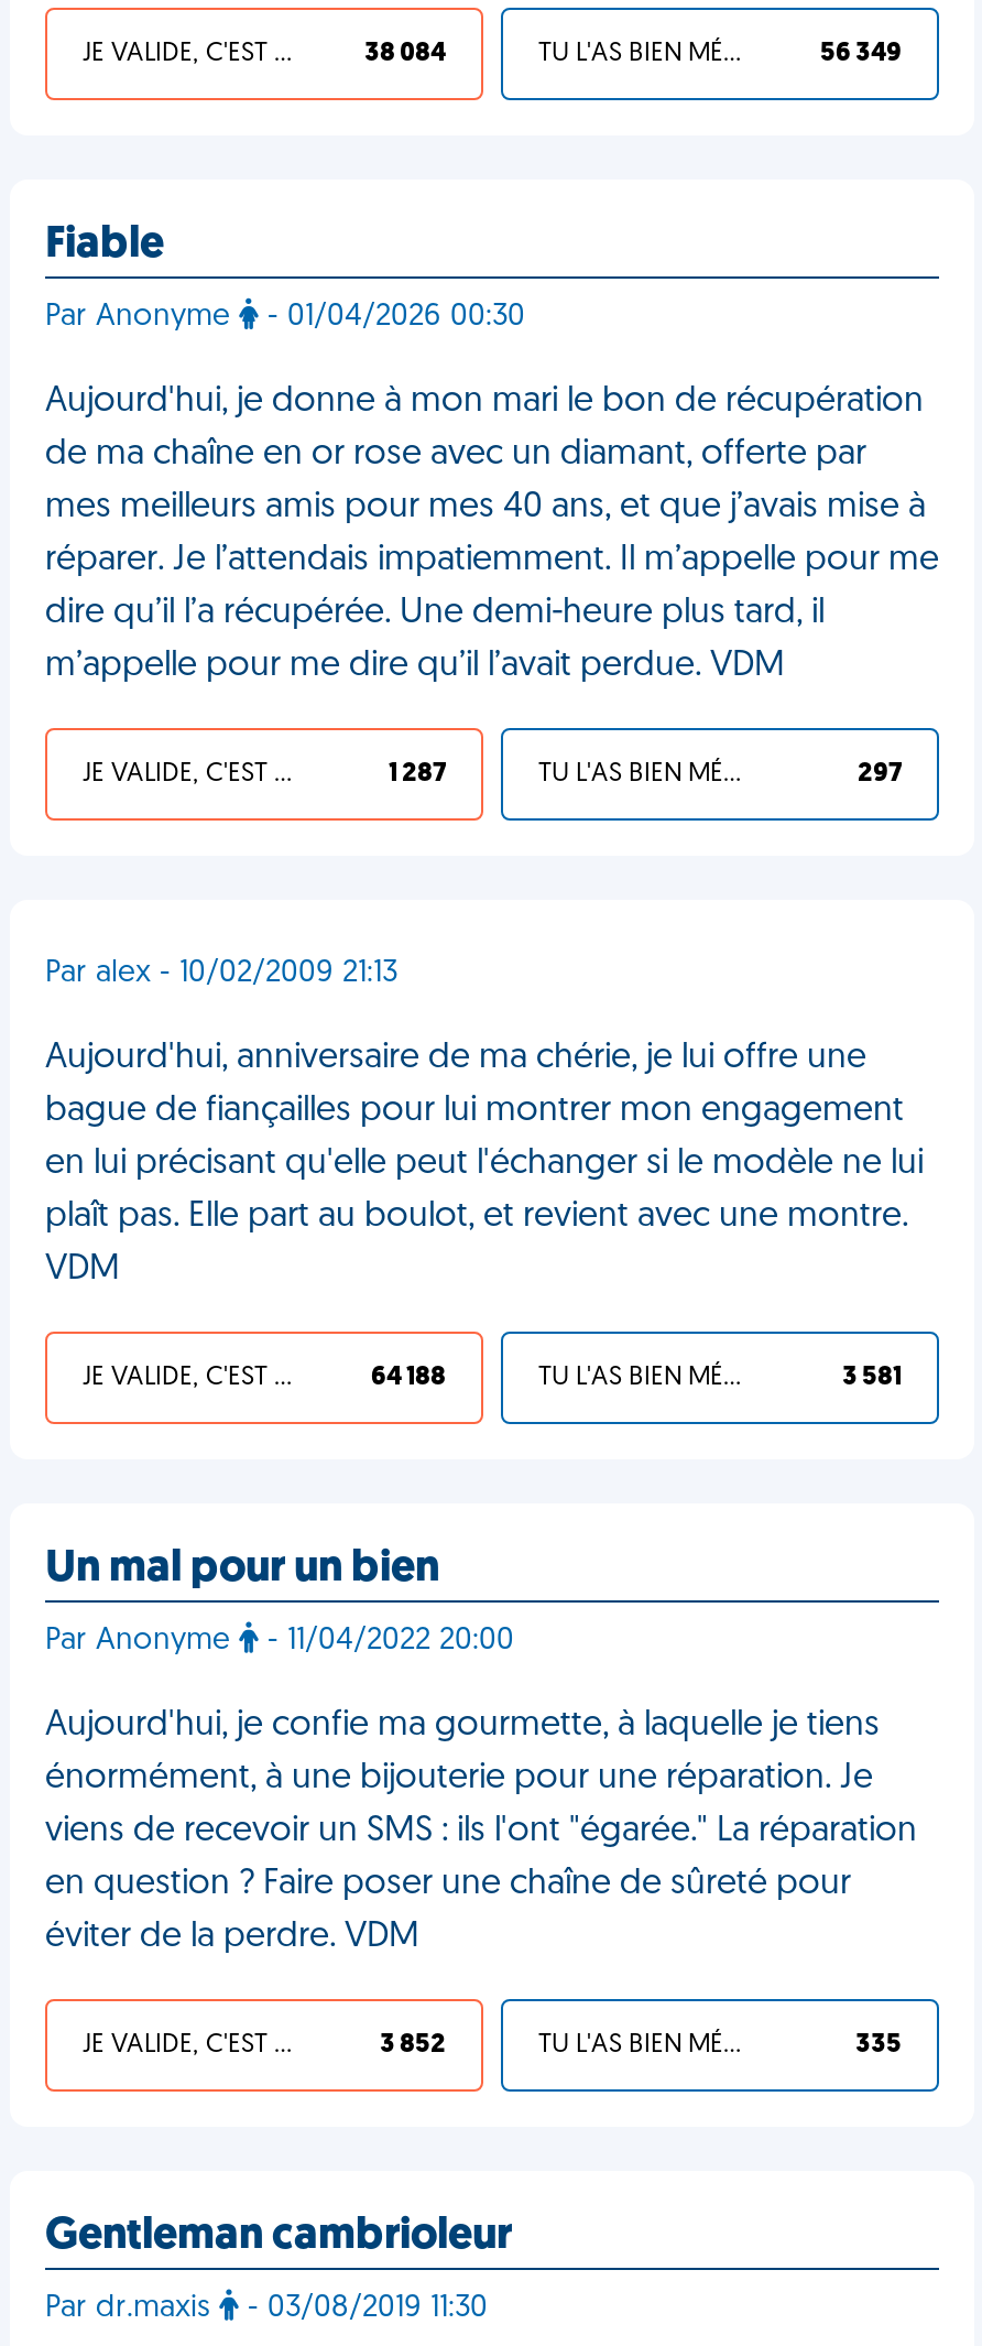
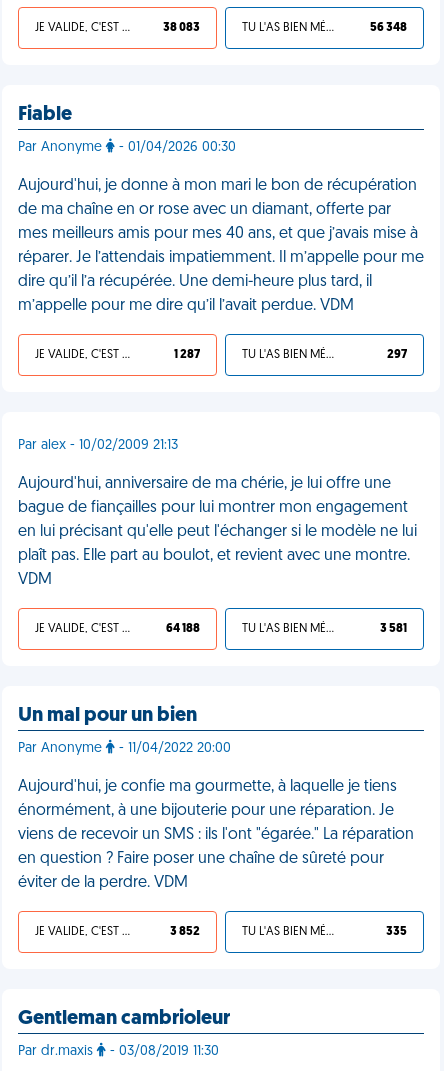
[364,41,446,67] 38 084 -> [163,22,200,34] 38 083
[820,41,902,67] 56 349 -> [370,22,407,34] 56 348

